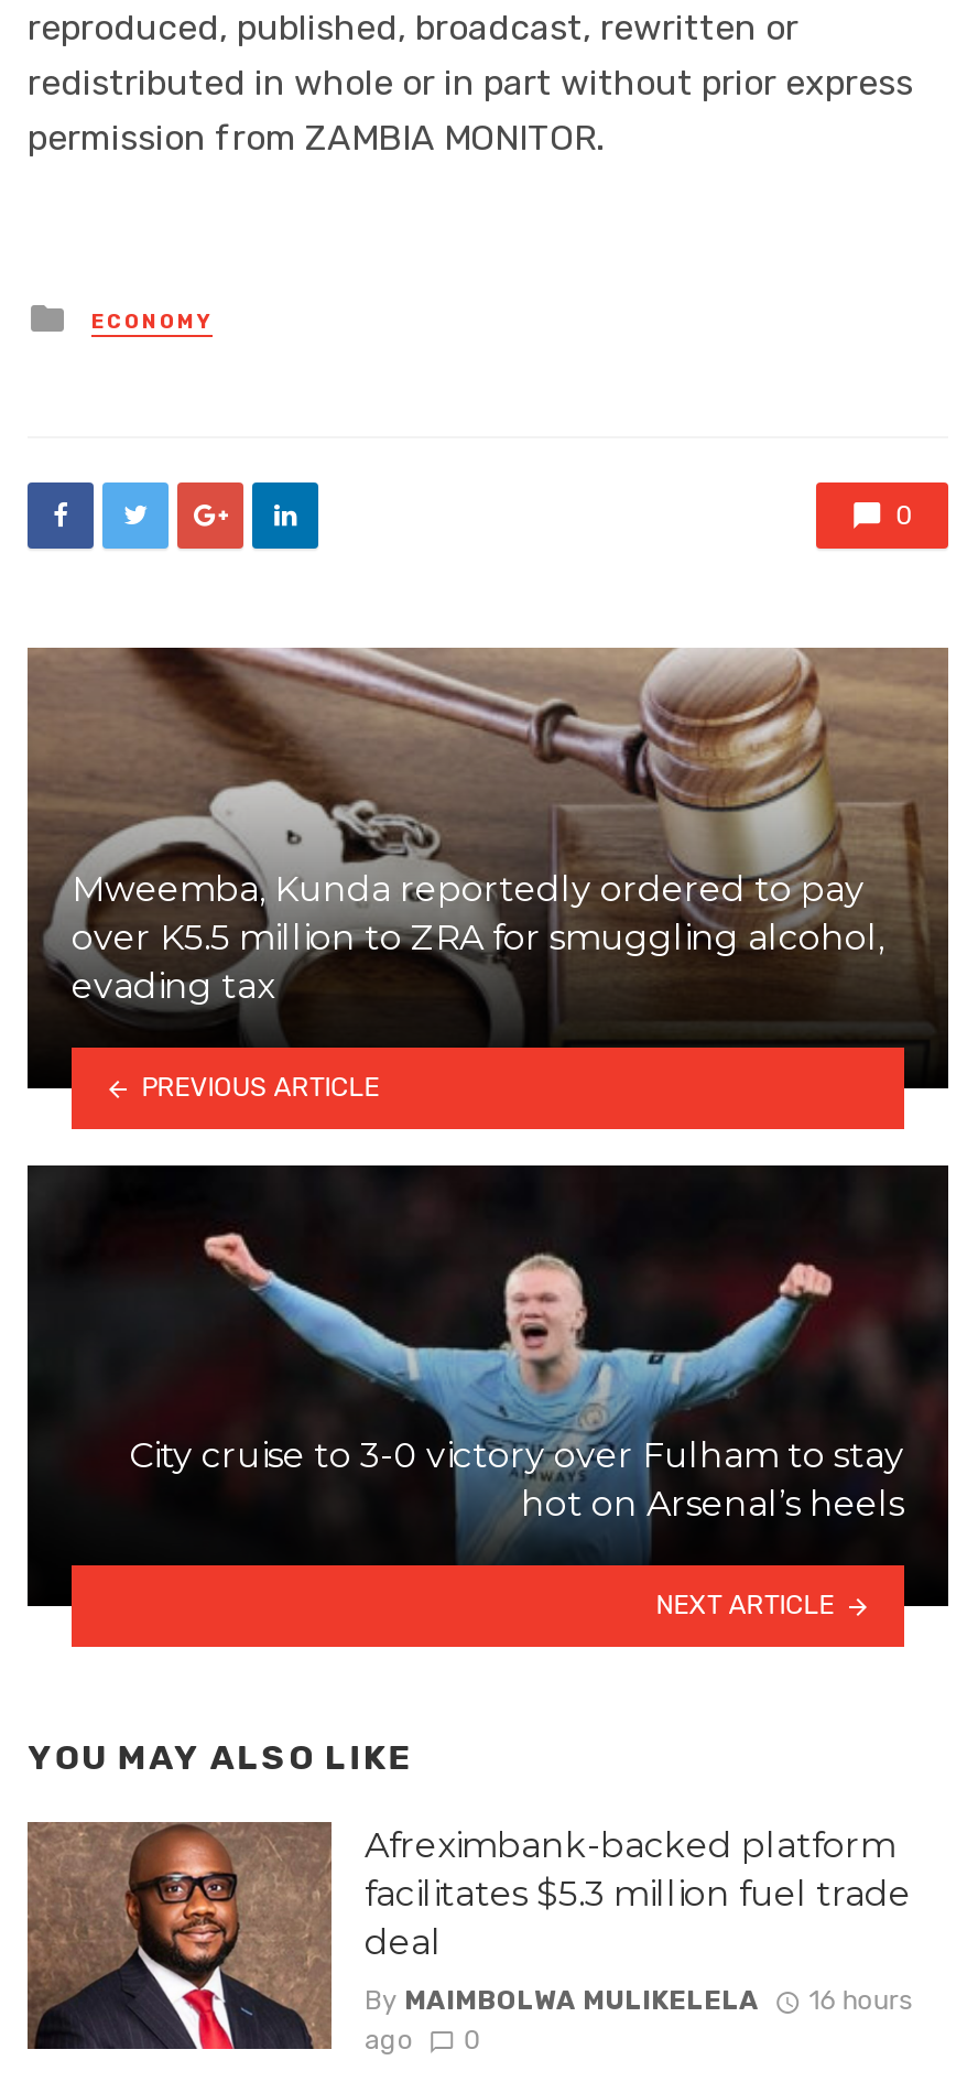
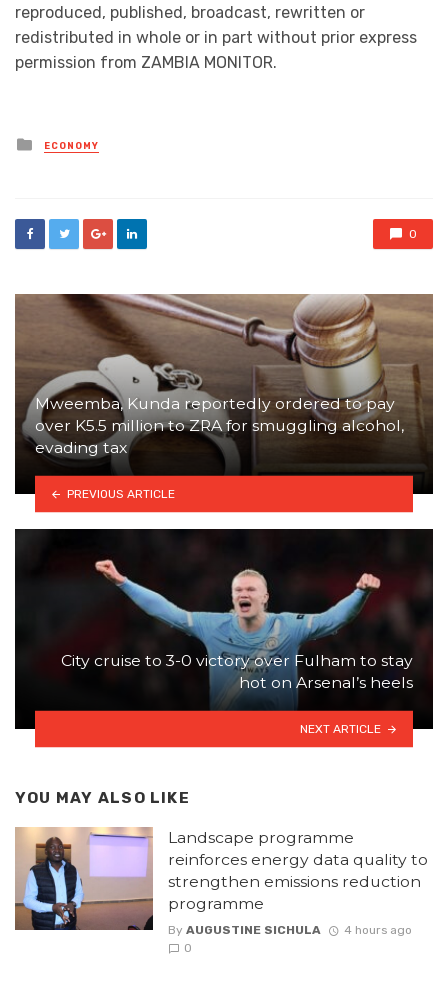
[25,1820,911,2051] [image] | Afreximbank-backed platform | facilitates $5.3 million fuel trade | deal -> [16,827,428,931] [image] | Landscape programme | reinforces energy data quality to | strengthen emissions reduction | programme
[364,1985,912,2055] By MAIMBOLWA MULIKELELA | 16 hours | ago -> [168,923,412,937] By AUGUSTINE SICHULA | 4 hours ago

